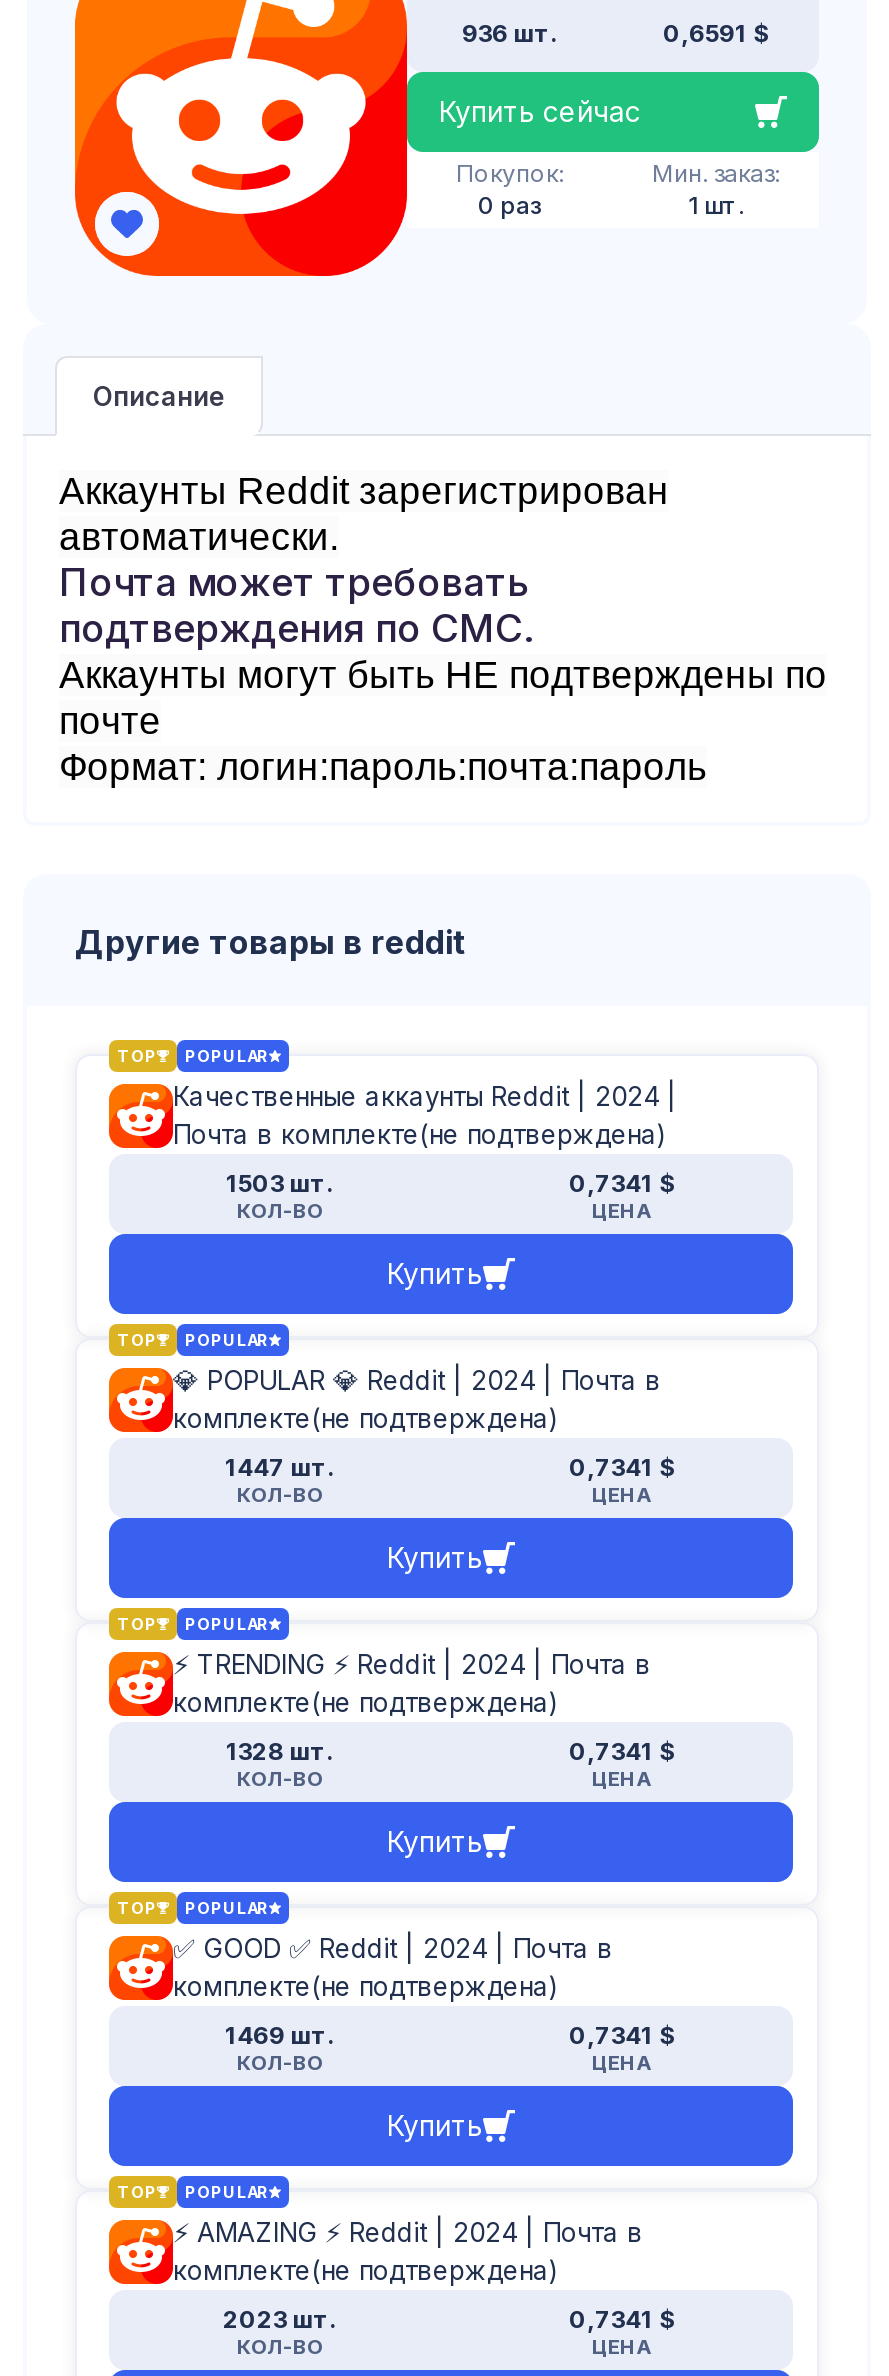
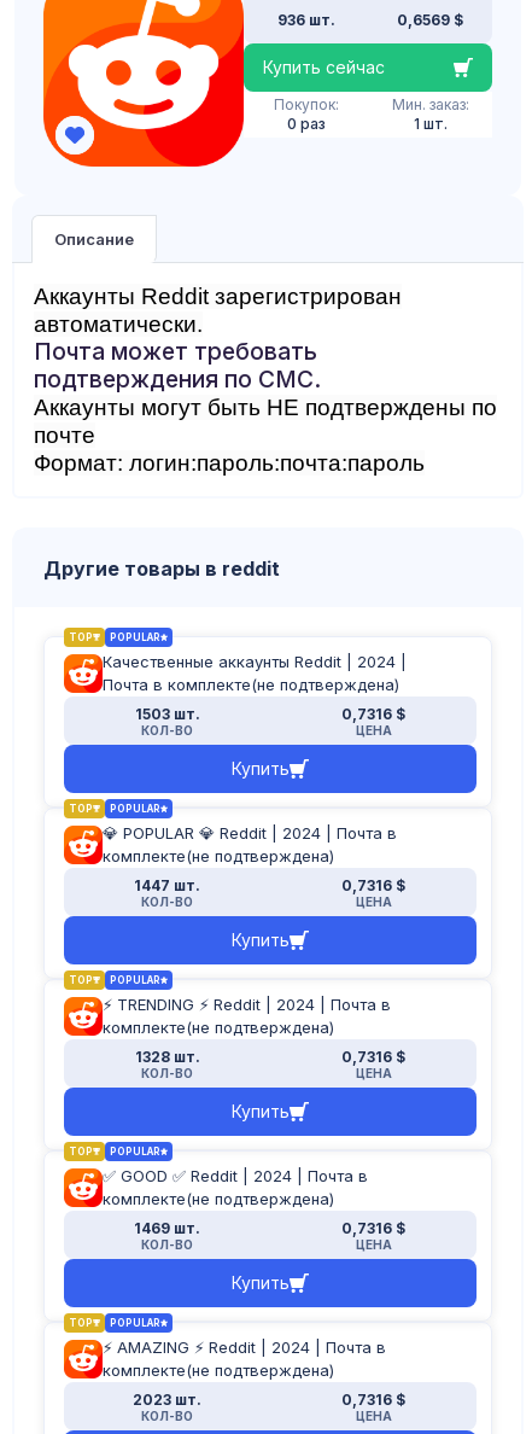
[663,18,769,48] 0,6591 $ -> [397,11,463,29] 0,6569 $
[569,1168,675,1198] 0,7341 $ -> [341,705,405,723] 0,7316 $
[569,1452,675,1482] 0,7341 $ -> [341,877,405,895] 0,7316 $
[569,1736,675,1766] 0,7341 $ -> [341,1048,405,1066] 0,7316 $
[569,2020,675,2050] 0,7341 $ -> [341,1219,405,1237] 0,7316 $
[569,2304,675,2334] 0,7341 $ -> [341,1391,405,1409] 0,7316 $

